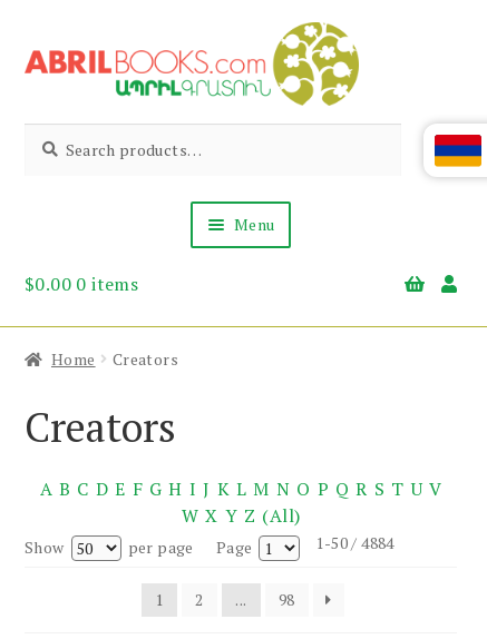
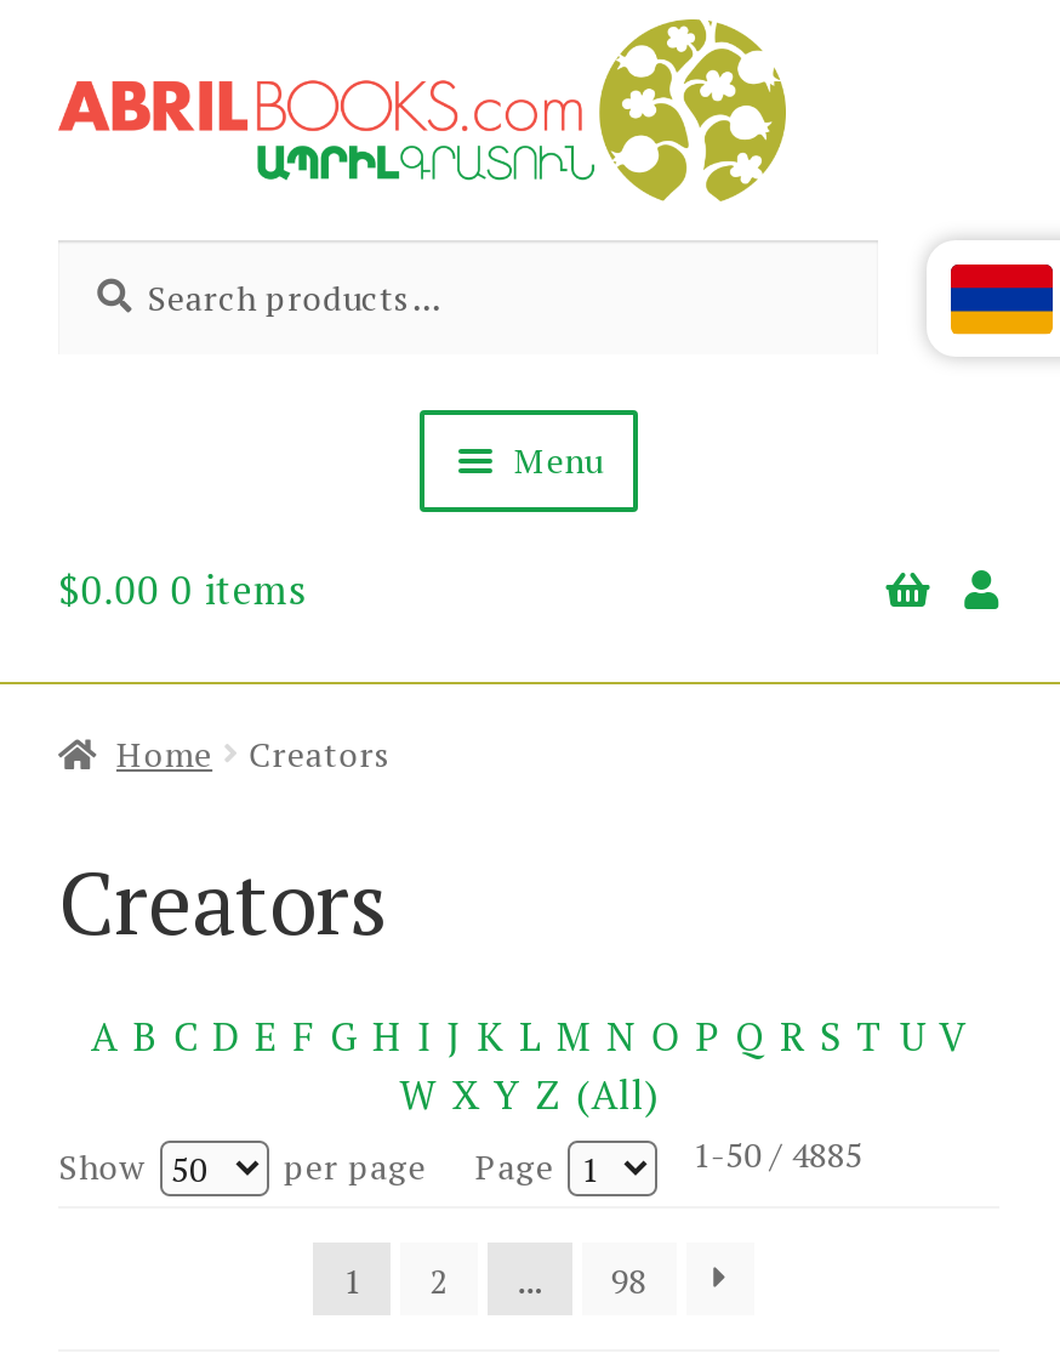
[316,532,394,553] 1-50 / 4884 -> [692,1131,863,1177] 1-50 / 4885

